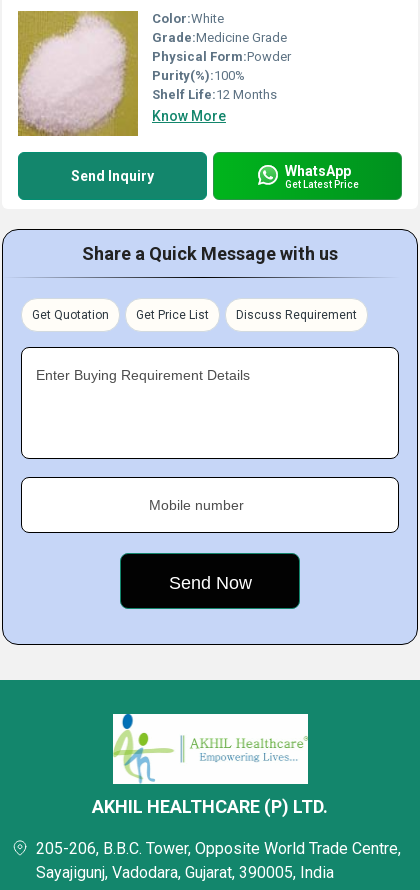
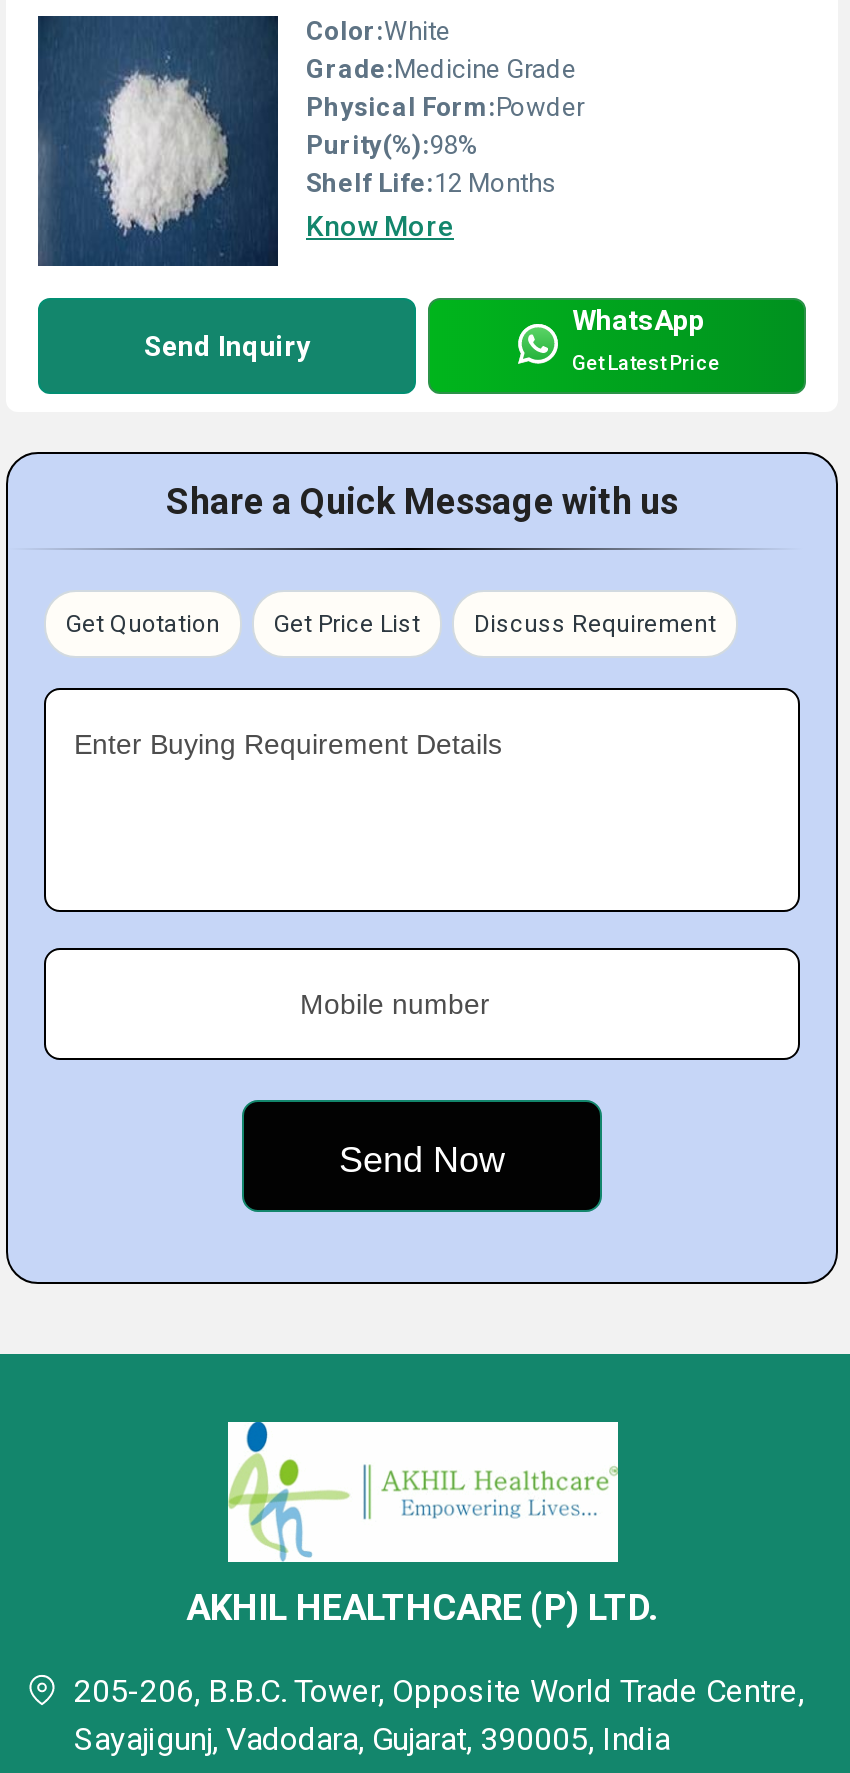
[17,10,245,137] [image] | Purity(%):100% -> [36,14,478,268] [image] | Purity(%):98%

